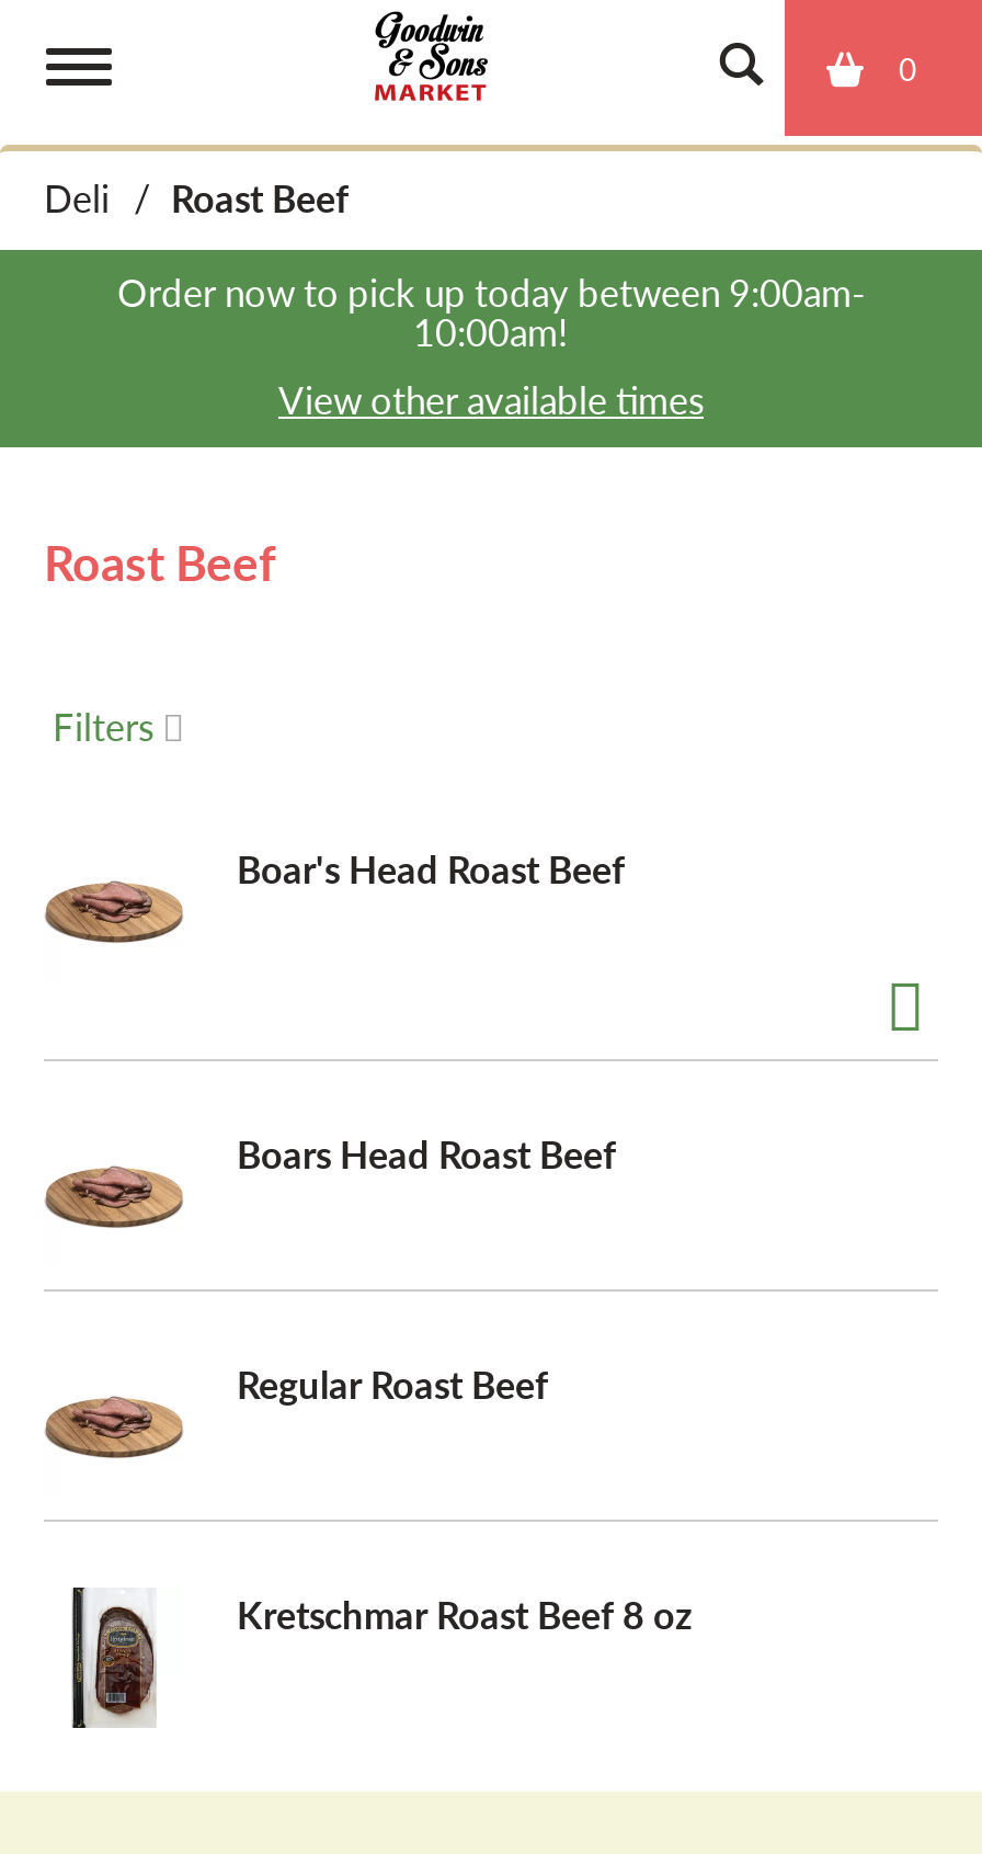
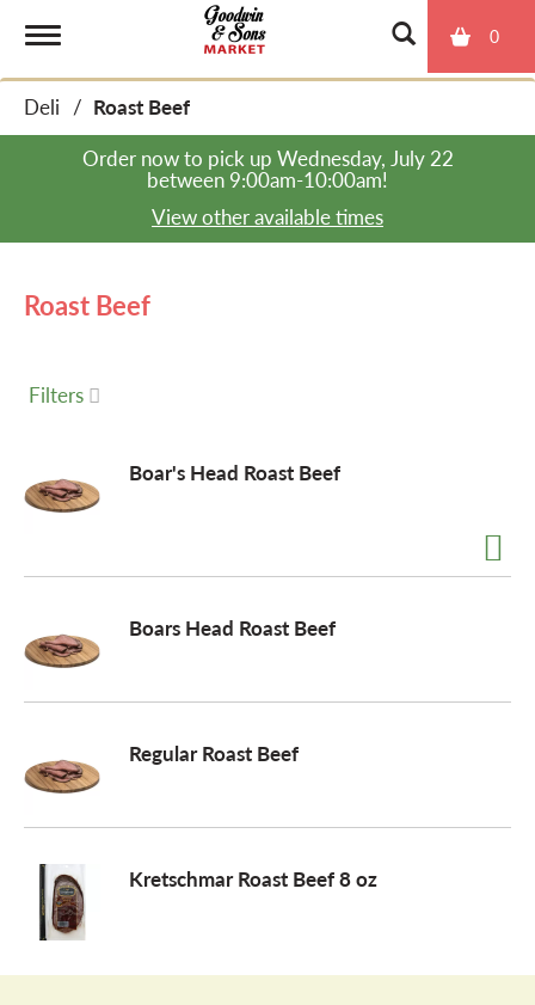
[117,265,865,357] Order now to pick up today between 9:00am- | 10:00am! -> [82,143,453,194] Order now to pick up Wednesday, July 22 | between 9:00am-10:00am!

